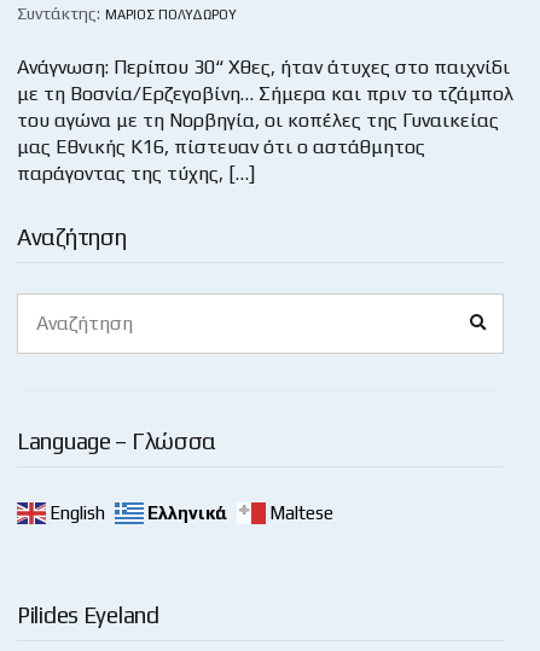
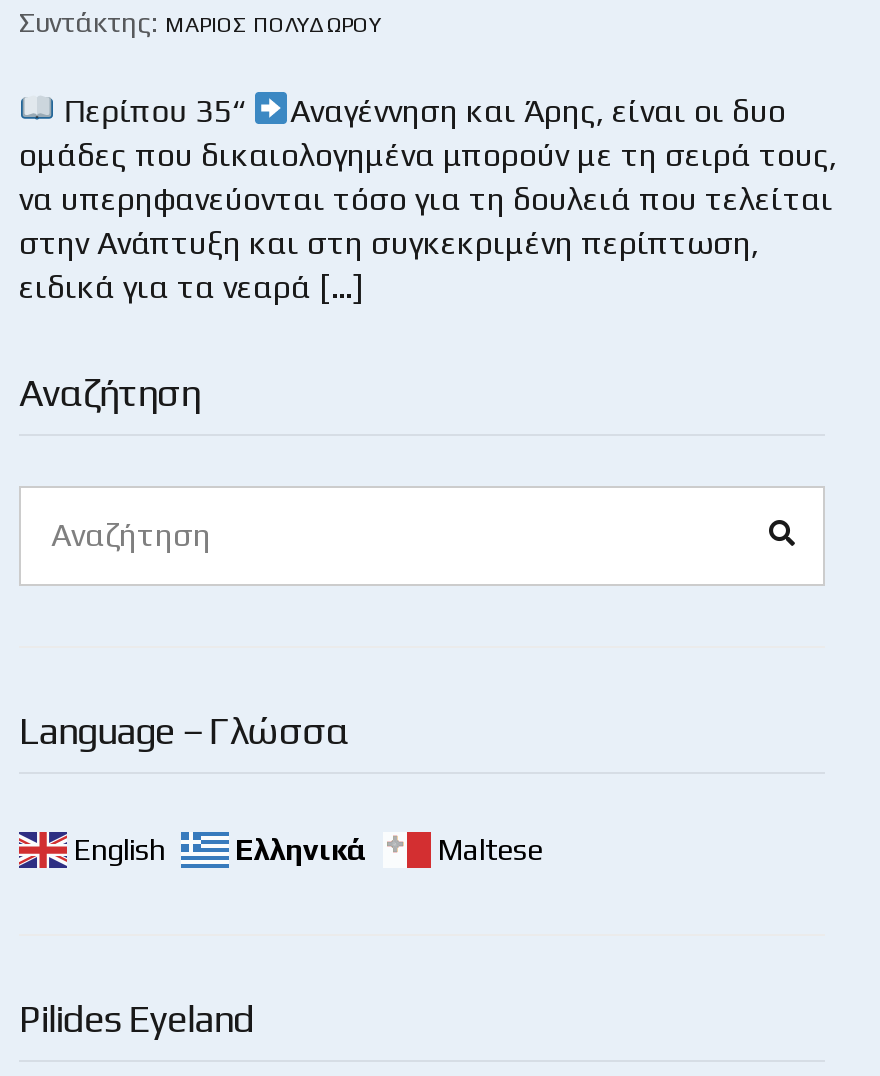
[17,55,513,184] Ανάγνωση: Περίπου 30“ Χθες, ήταν άτυχες στο παιχνίδι | με τη Βοσνία/Ερζεγοβίνη… Σήμερα και πριν το τζάμπολ | του αγώνα με τη Νορβηγία, οι κοπέλες της Γυναικείας | μας Εθνικής Κ16, πίστευαν ότι ο αστάθμητος | παράγοντας της τύχης, […] -> [19,91,837,305] Περίπου 35“ | Αναγέννηση και Άρης, είναι οι δυο | ομάδες που δικαιολογημένα μπορούν με τη σειρά τους, | να υπερηφανεύονται τόσο για τη δουλειά που τελείται | στην Ανάπτυξη και στη συγκεκριμένη περίπτωση, | ειδικά για τα νεαρά […]

